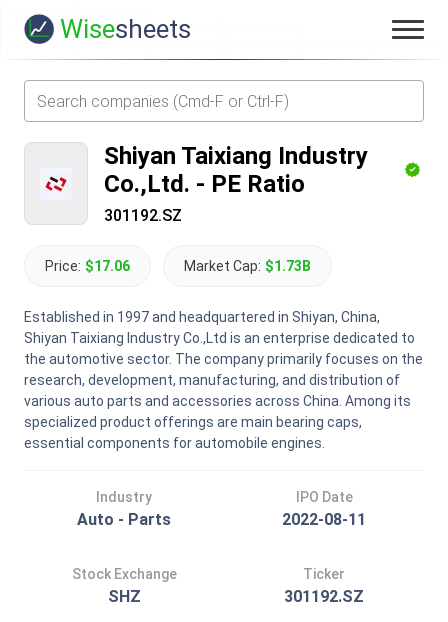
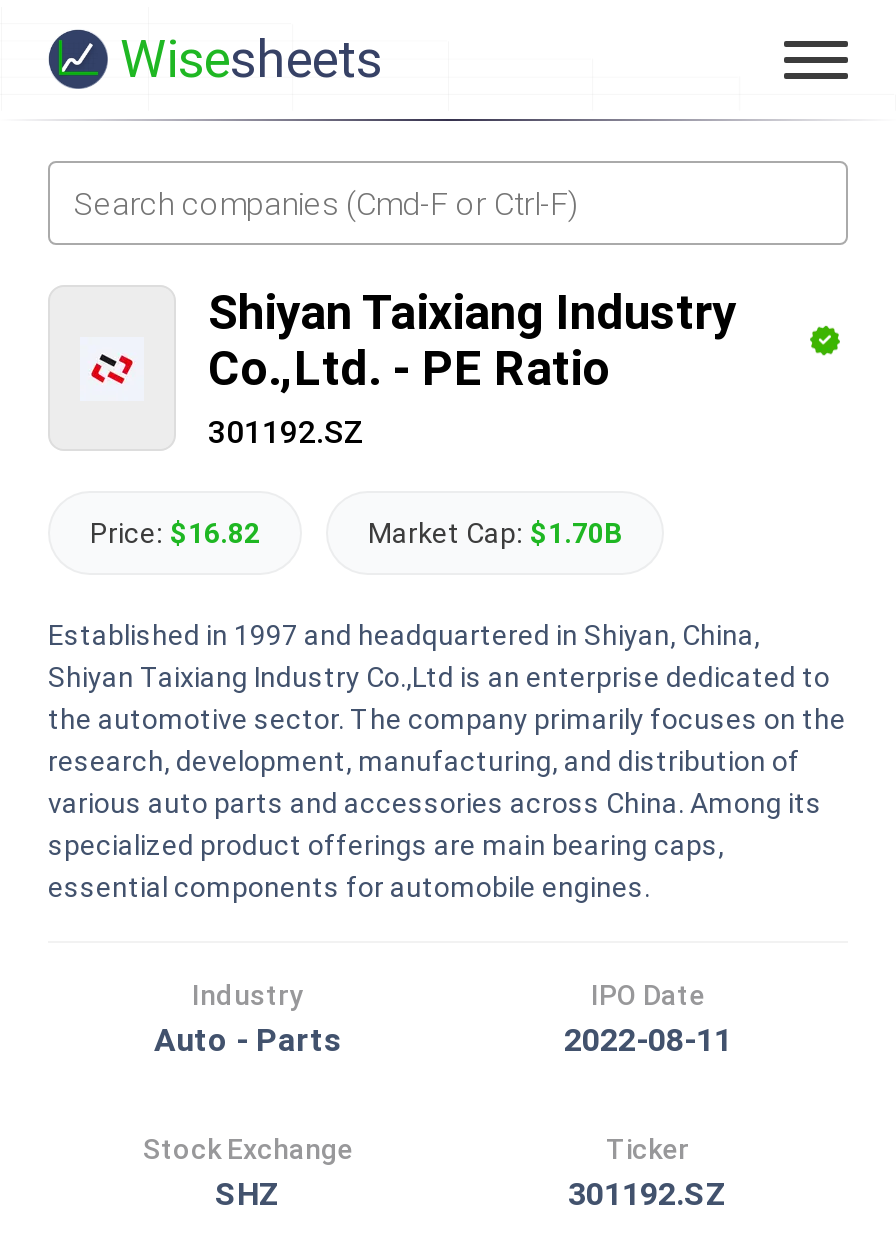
[45,258,130,274] Price: $17.06 -> [90,517,260,549] Price: $16.82
[184,258,311,274] Market Cap: $1.73B -> [368,517,622,549] Market Cap: $1.70B

